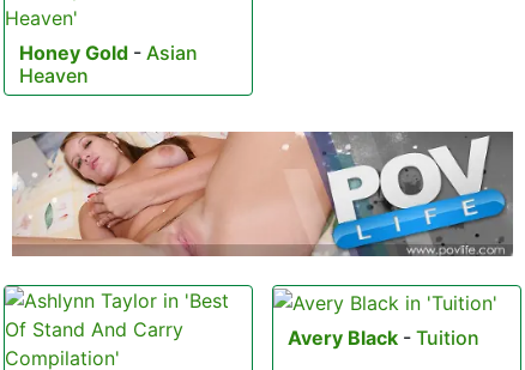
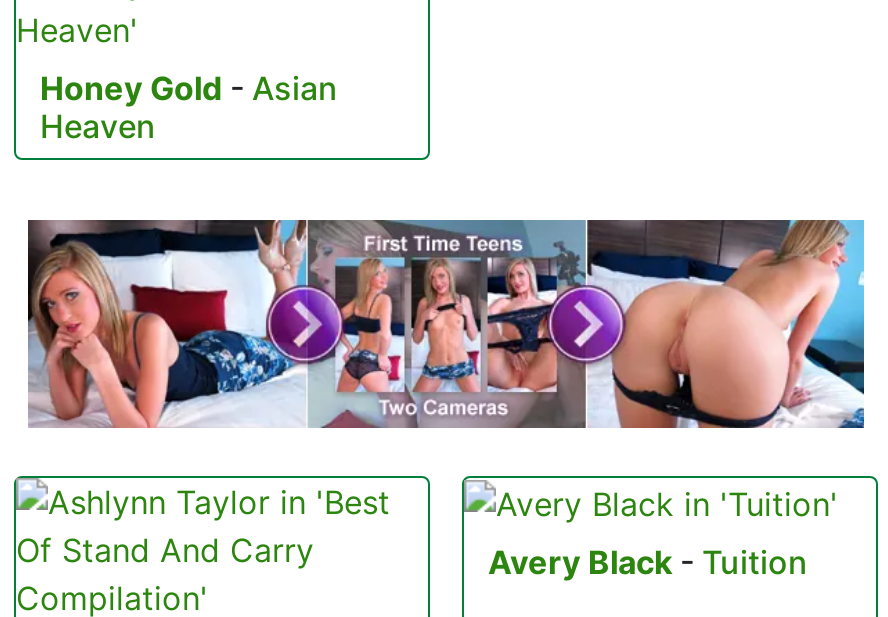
[12,131,514,257] [image] -> [26,218,866,430] [image]

